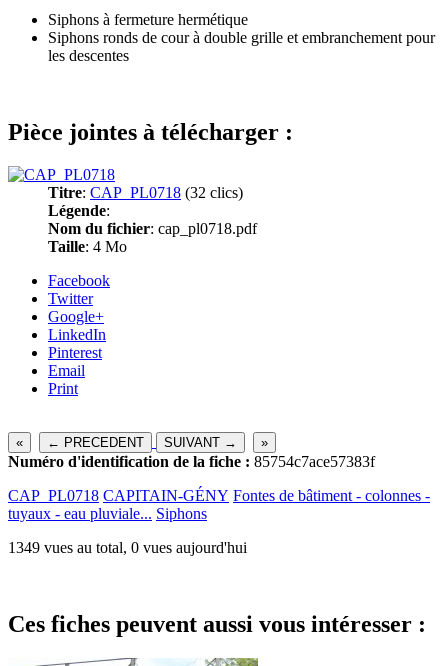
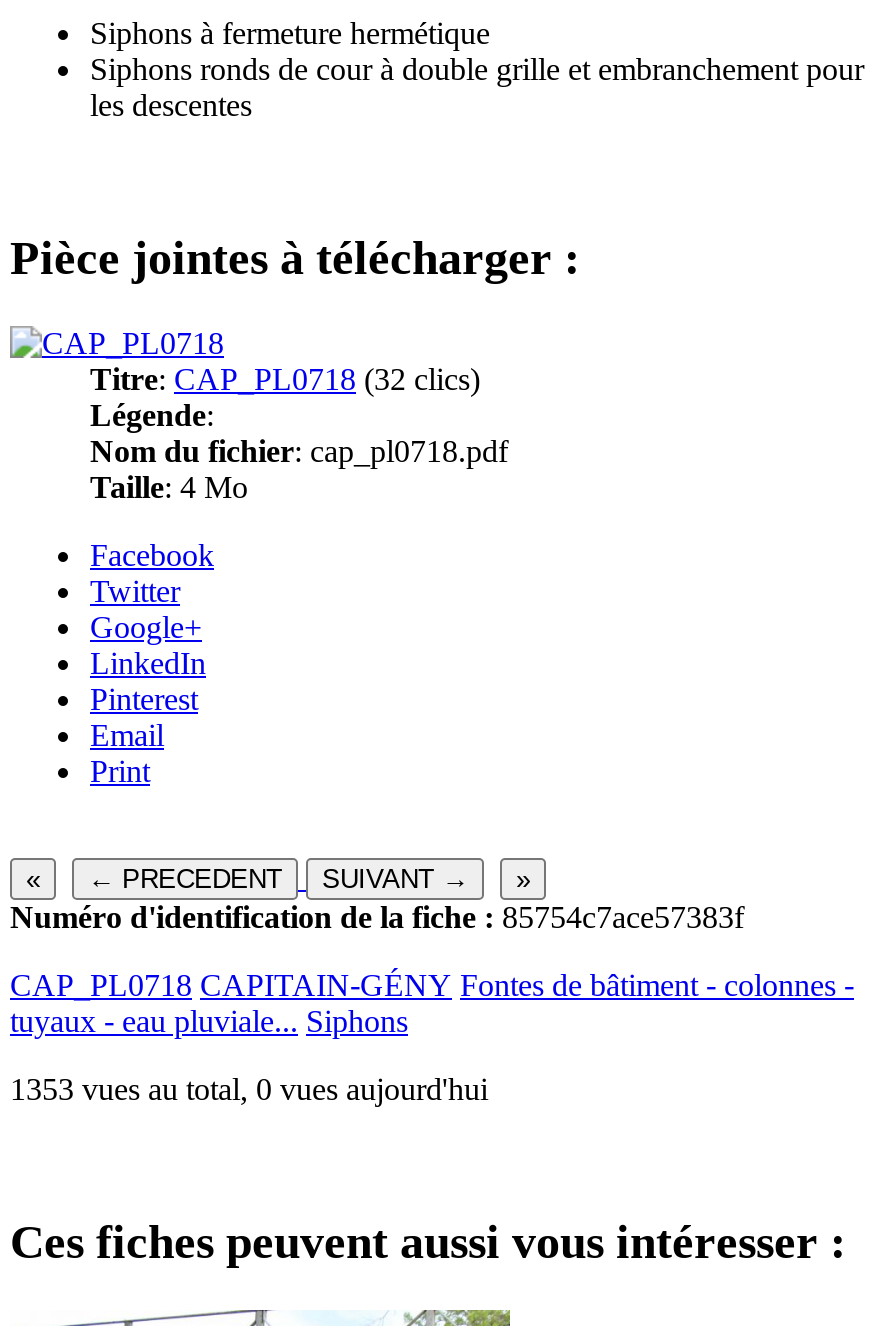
[8,539,247,556] 1349 vues au total, 0 vues aujourd'hui -> [10,1072,488,1106] 1353 vues au total, 0 vues aujourd'hui

